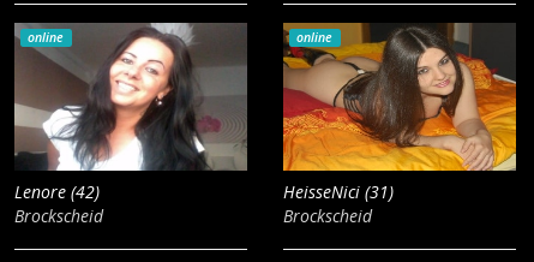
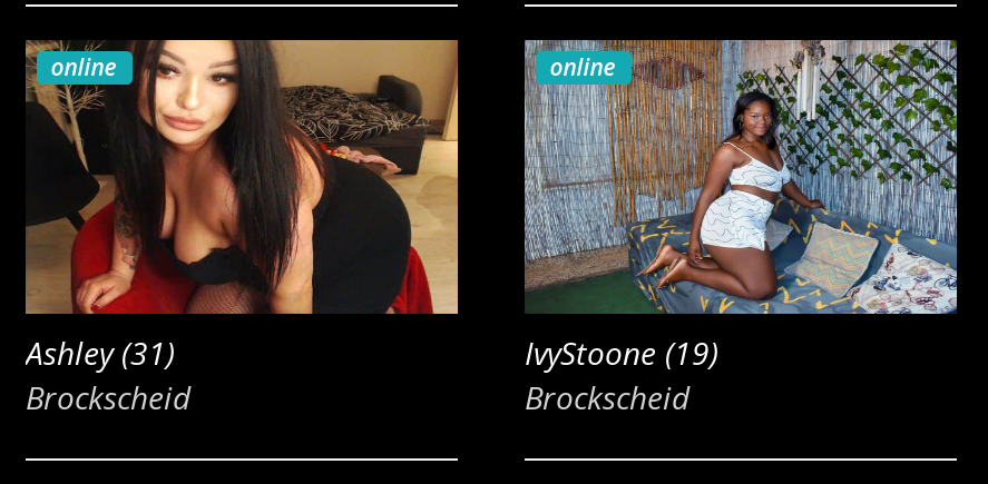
[13,23,247,203] [image] | Lenore (42) -> [23,38,460,374] [image] | Ashley (31)
[282,22,517,203] [image] | HeisseNici (31) -> [522,38,959,374] [image] | IvyStoone (19)

